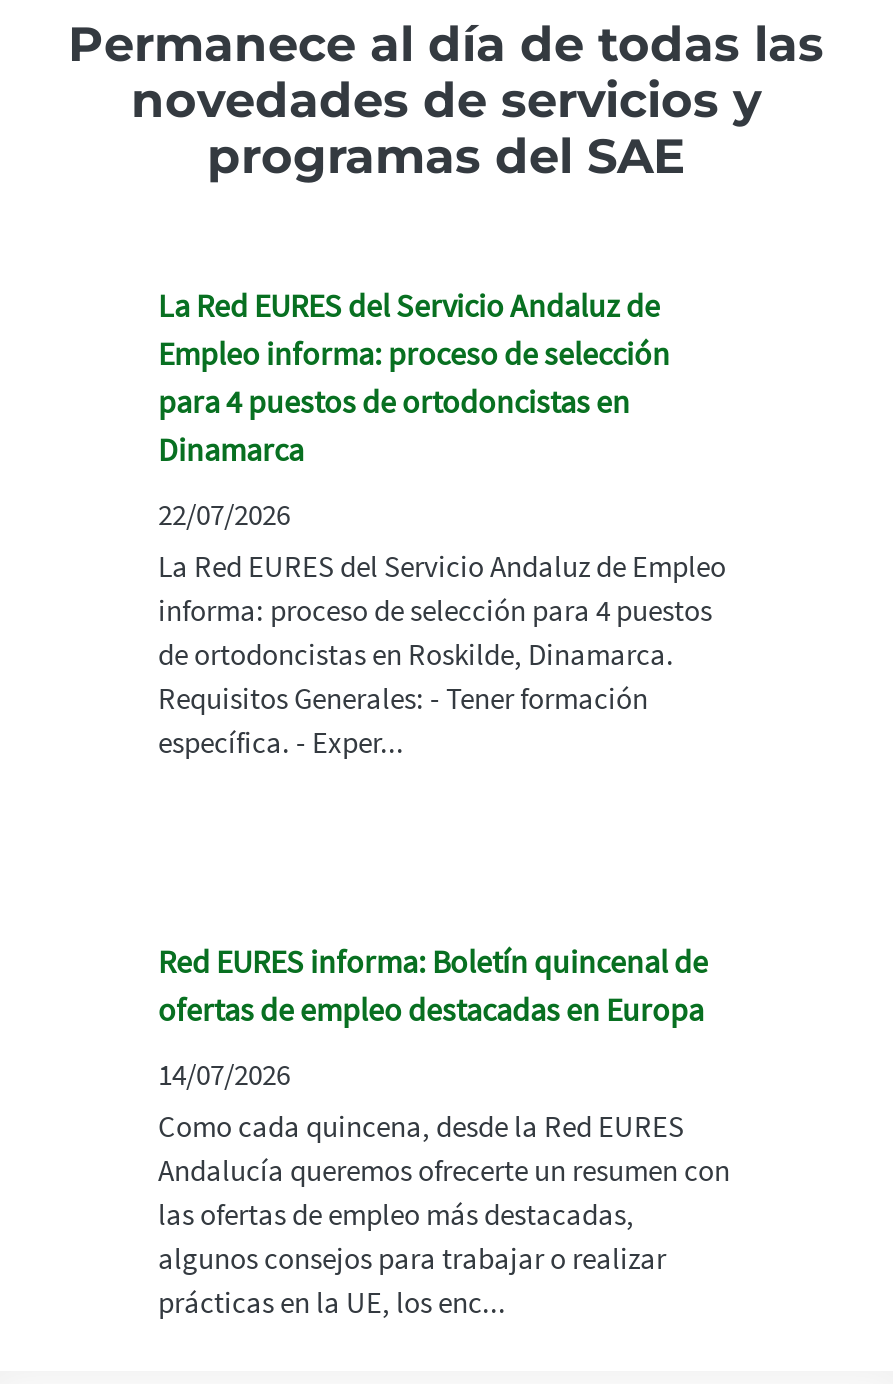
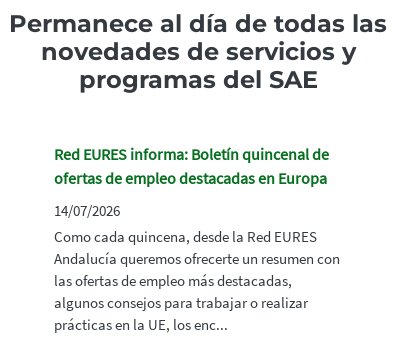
[158,284,726,760] La Red EURES del Servicio Andaluz de | Empleo informa: proceso de selección | para 4 puestos de ortodoncistas en | Dinamarca | 22/07/2026 | La Red EURES del Servicio Andaluz de Empleo | informa: proceso de selección para 4 puestos | de ortodoncistas en Roskilde, Dinamarca. | Requisitos Generales: - Tener formación | específica. - Exper... -> none

